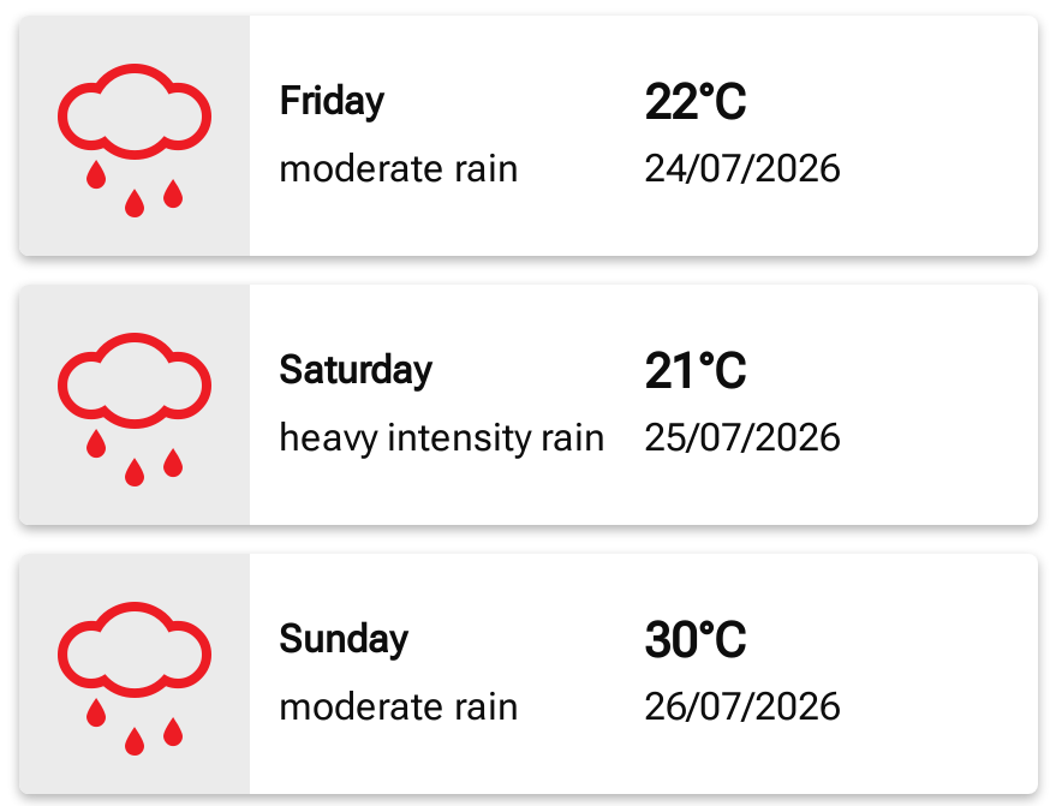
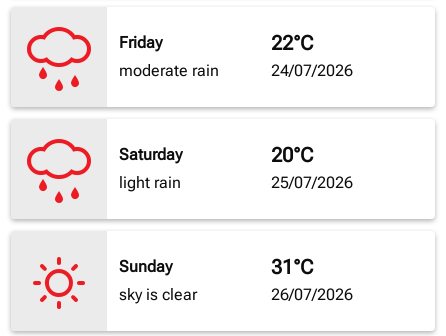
[644,343,745,401] 21°C -> [271,143,313,167] 20°C
[279,415,605,461] heavy intensity rain -> [119,173,181,192] light rain
[55,599,519,758] [image] | moderate rain -> [27,251,197,315] [image] | sky is clear
[644,612,745,670] 30°C -> [271,255,313,279] 31°C

